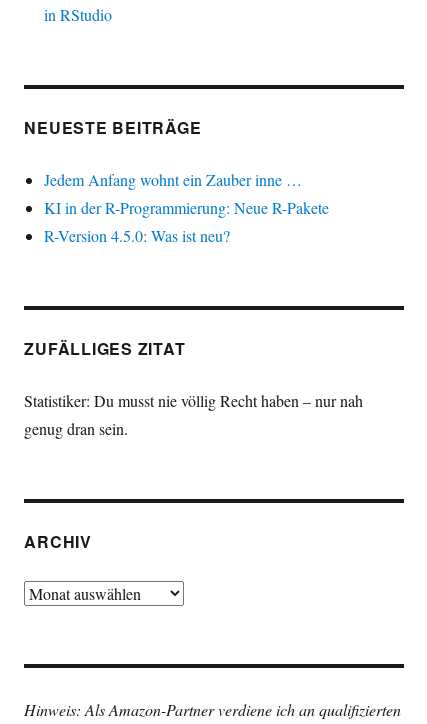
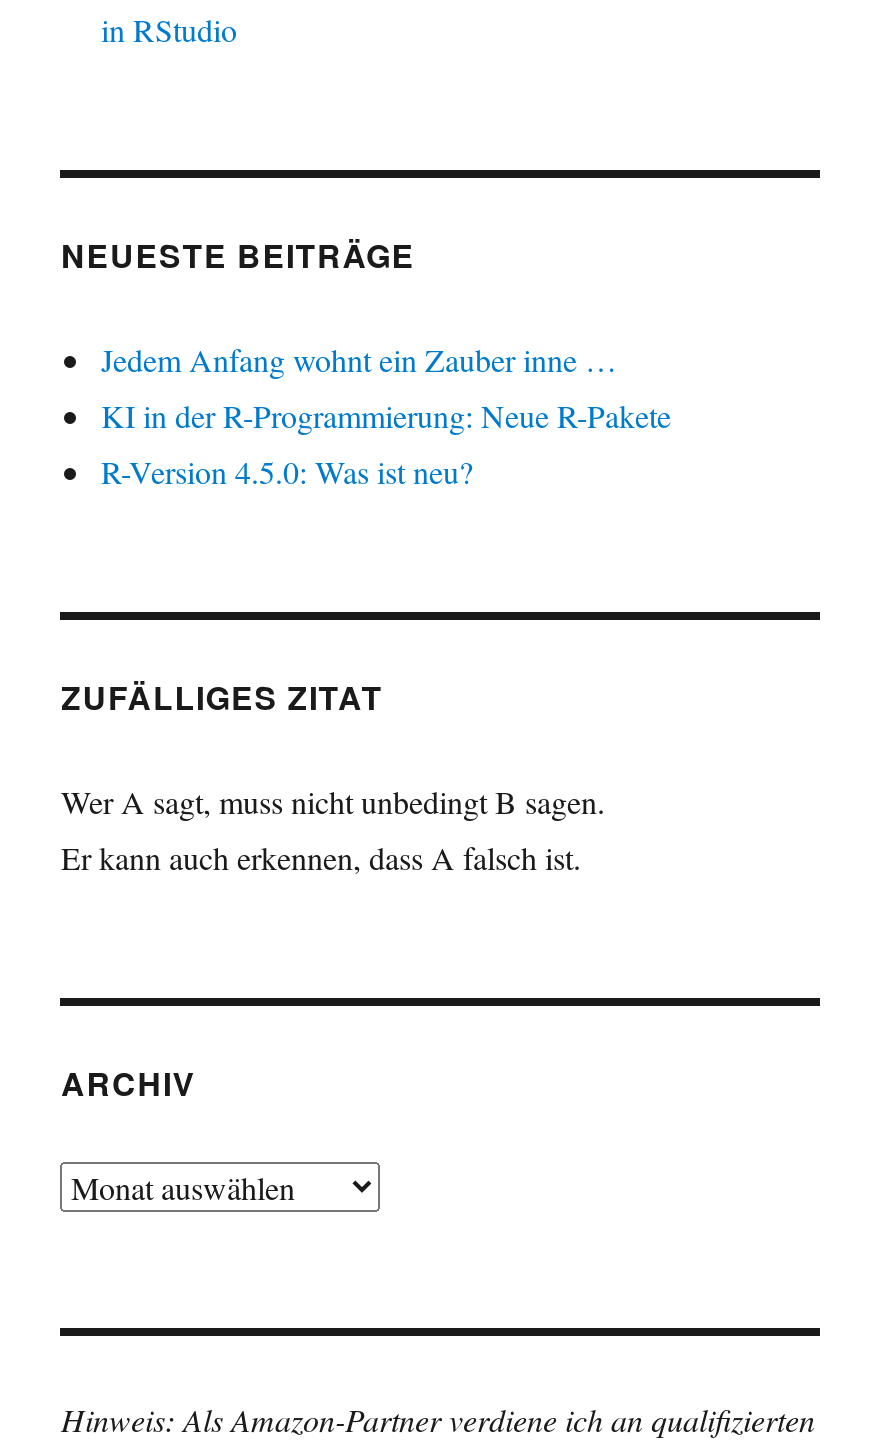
[24,390,363,439] Statistiker: Du musst nie völlig Recht haben – nur nah | genug dran sein. -> [61,780,605,878] Wer A sagt, muss nicht unbedingt B sagen. | Er kann auch erkennen, dass A falsch ist.

